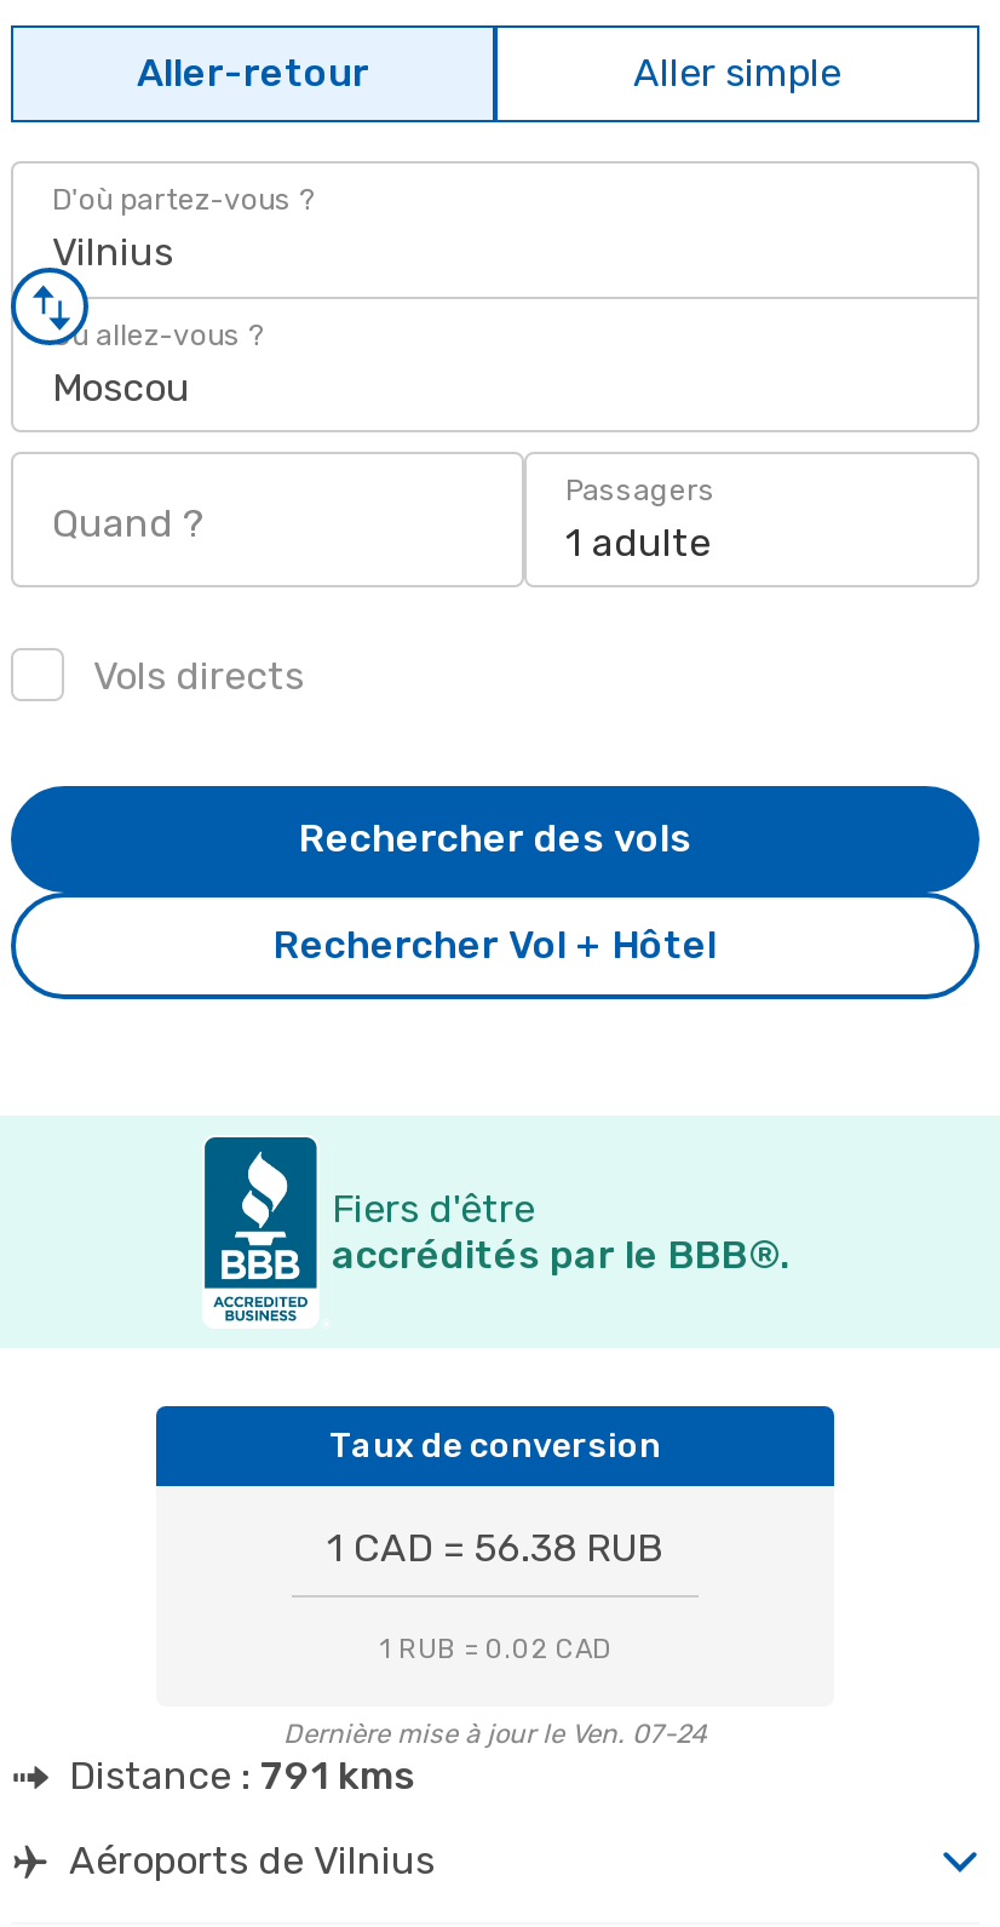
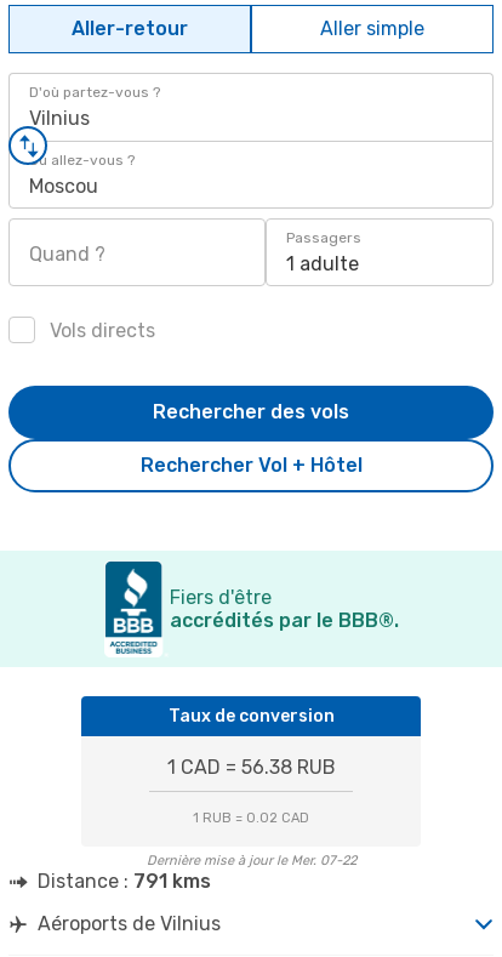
[283,1718,707,1750] Dernière mise à jour le Ven. 07-24 -> [146,852,356,868] Dernière mise à jour le Mer. 07-22

